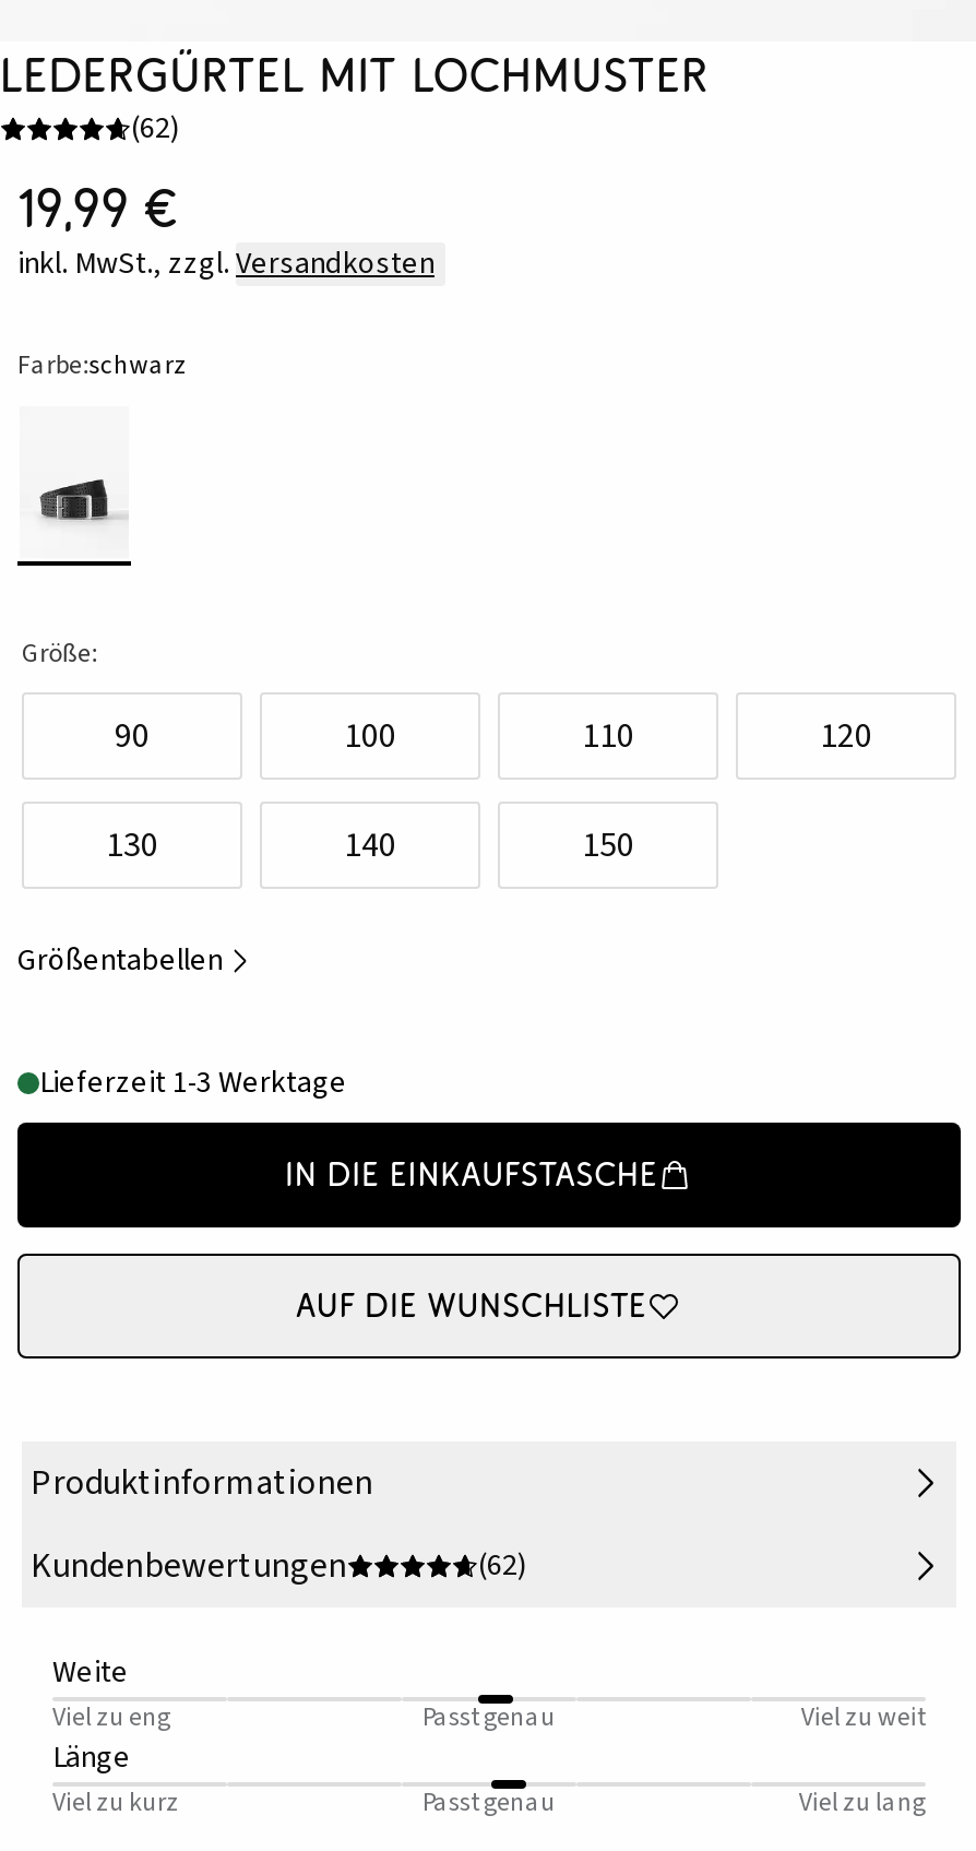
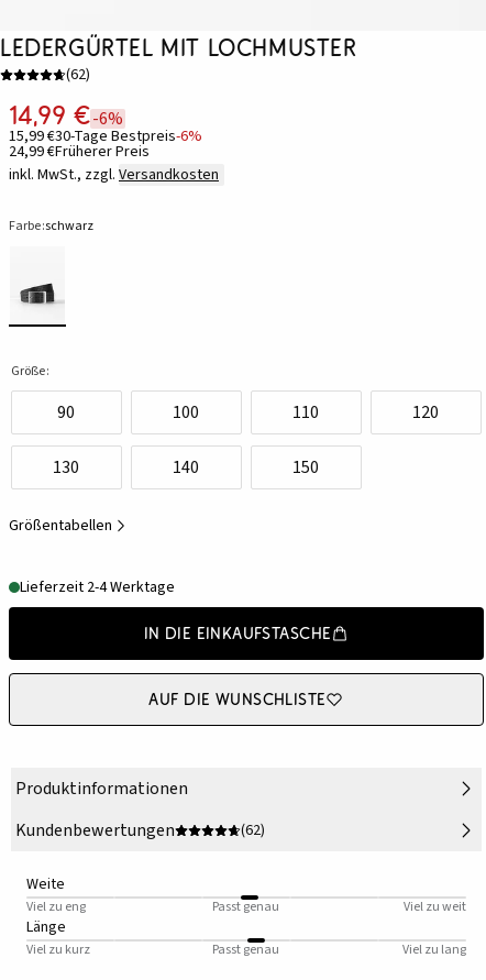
[17,177,177,241] 19,99 € -> [9,99,202,163] 14,99 € -6% | 15,99 €30-Tage Bestpreis-6% | 24,99 €Früherer Preis
[39,1062,347,1106] Lieferzeit 1-3 Werktage -> [20,577,175,599] Lieferzeit 2-4 Werktage

